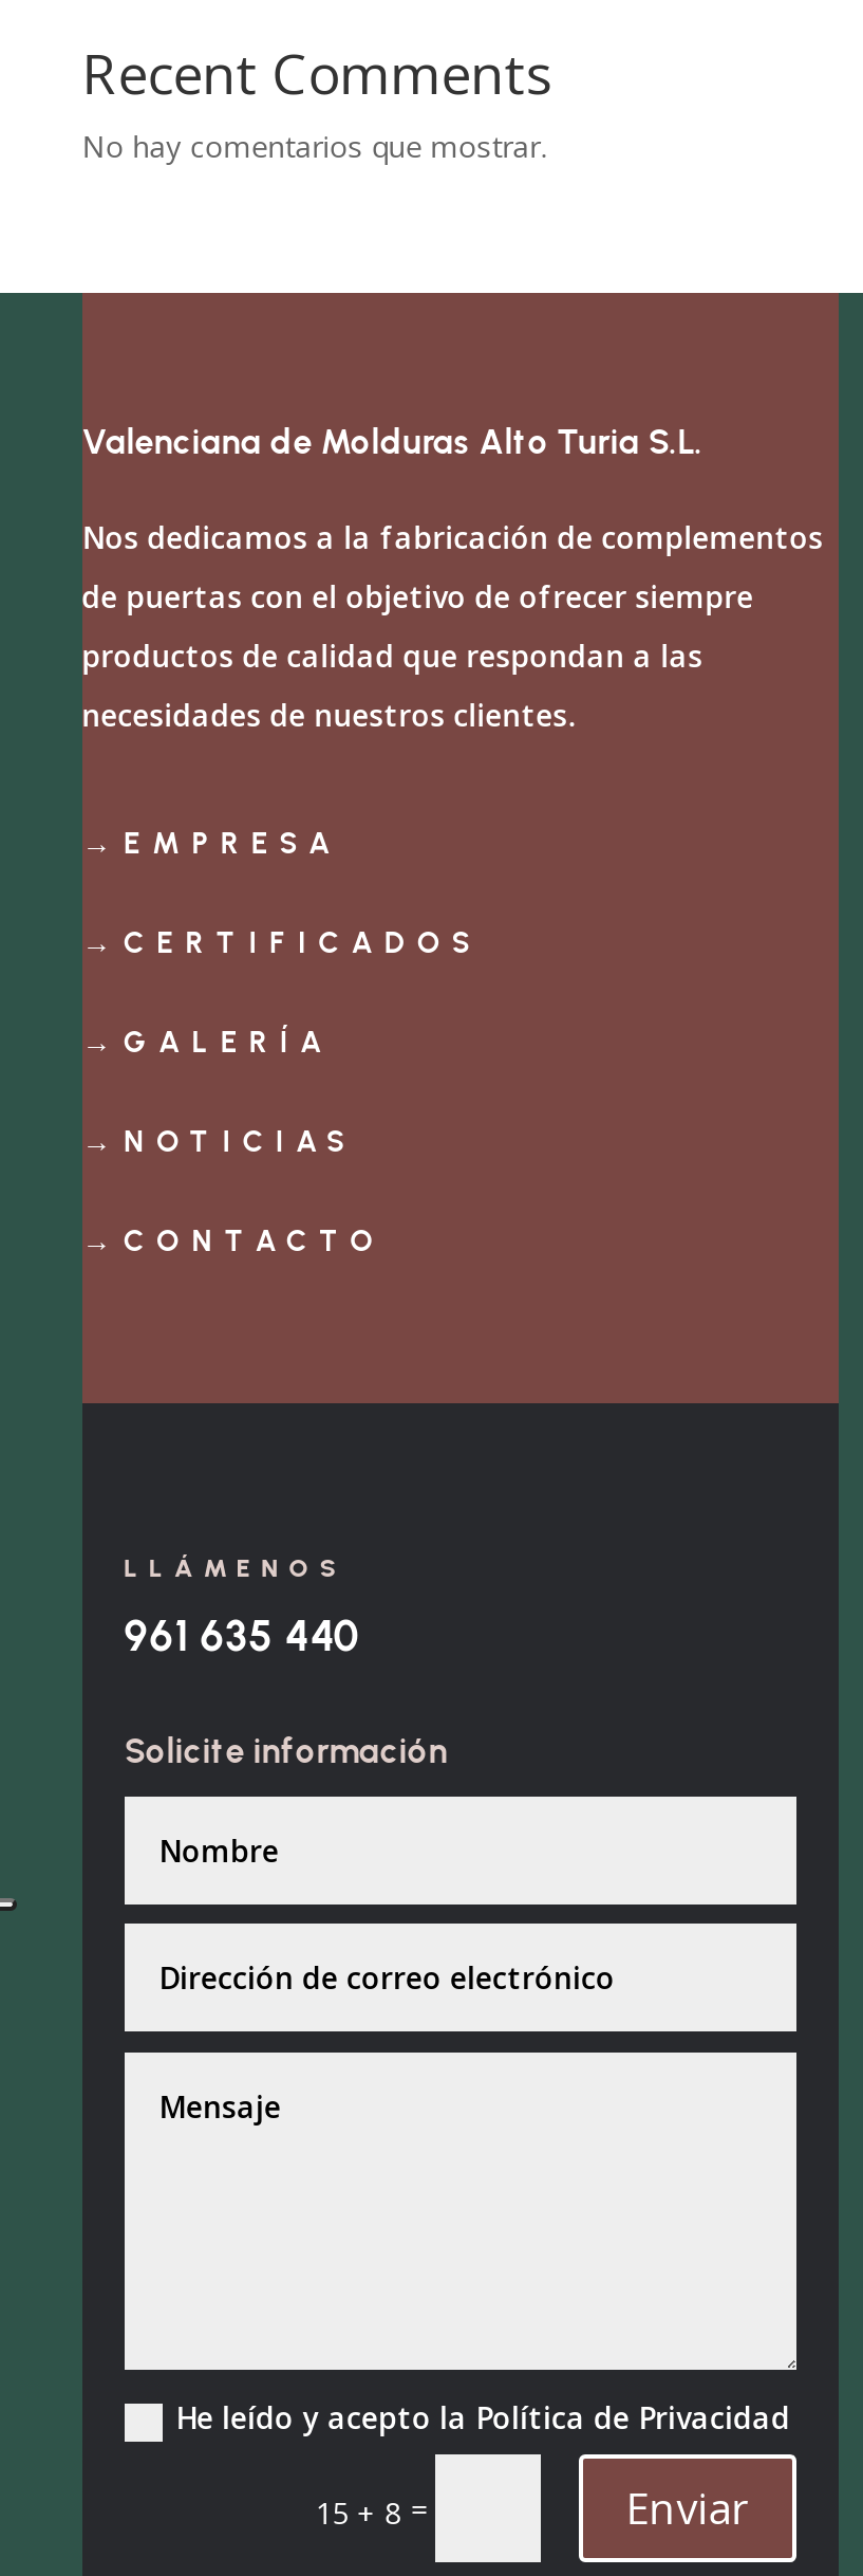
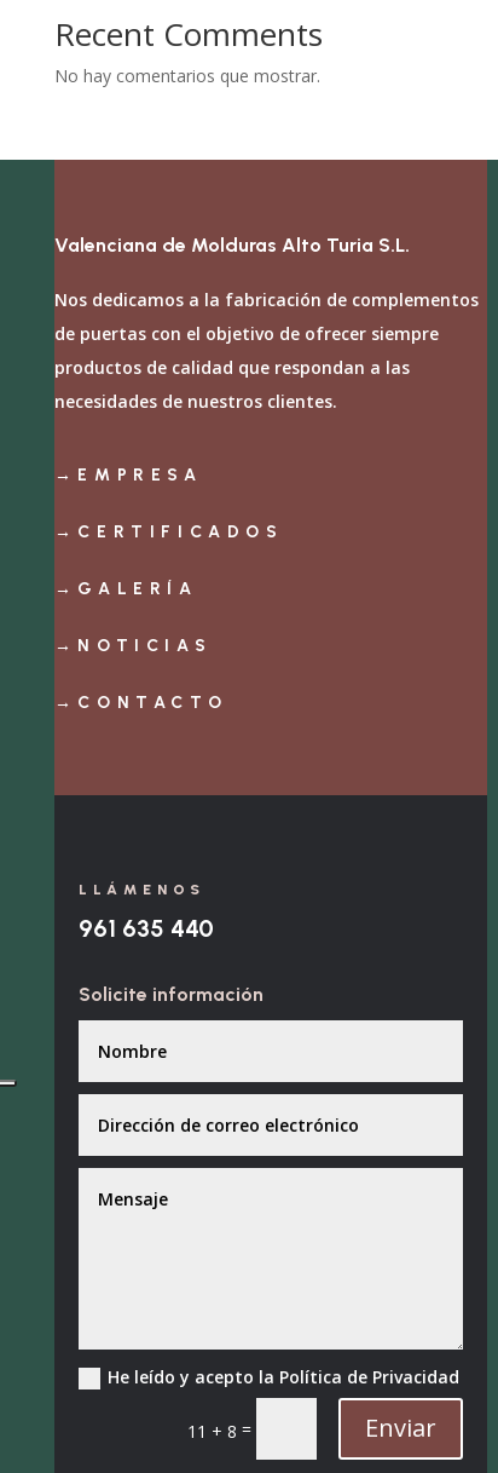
[315,2488,436,2532] 15 + 8 = -> [188,1417,256,1442] 11 + 8 =

